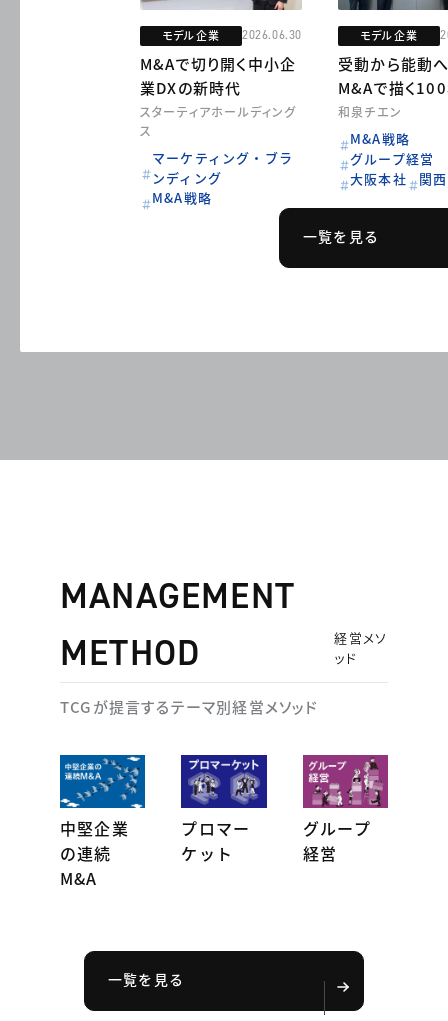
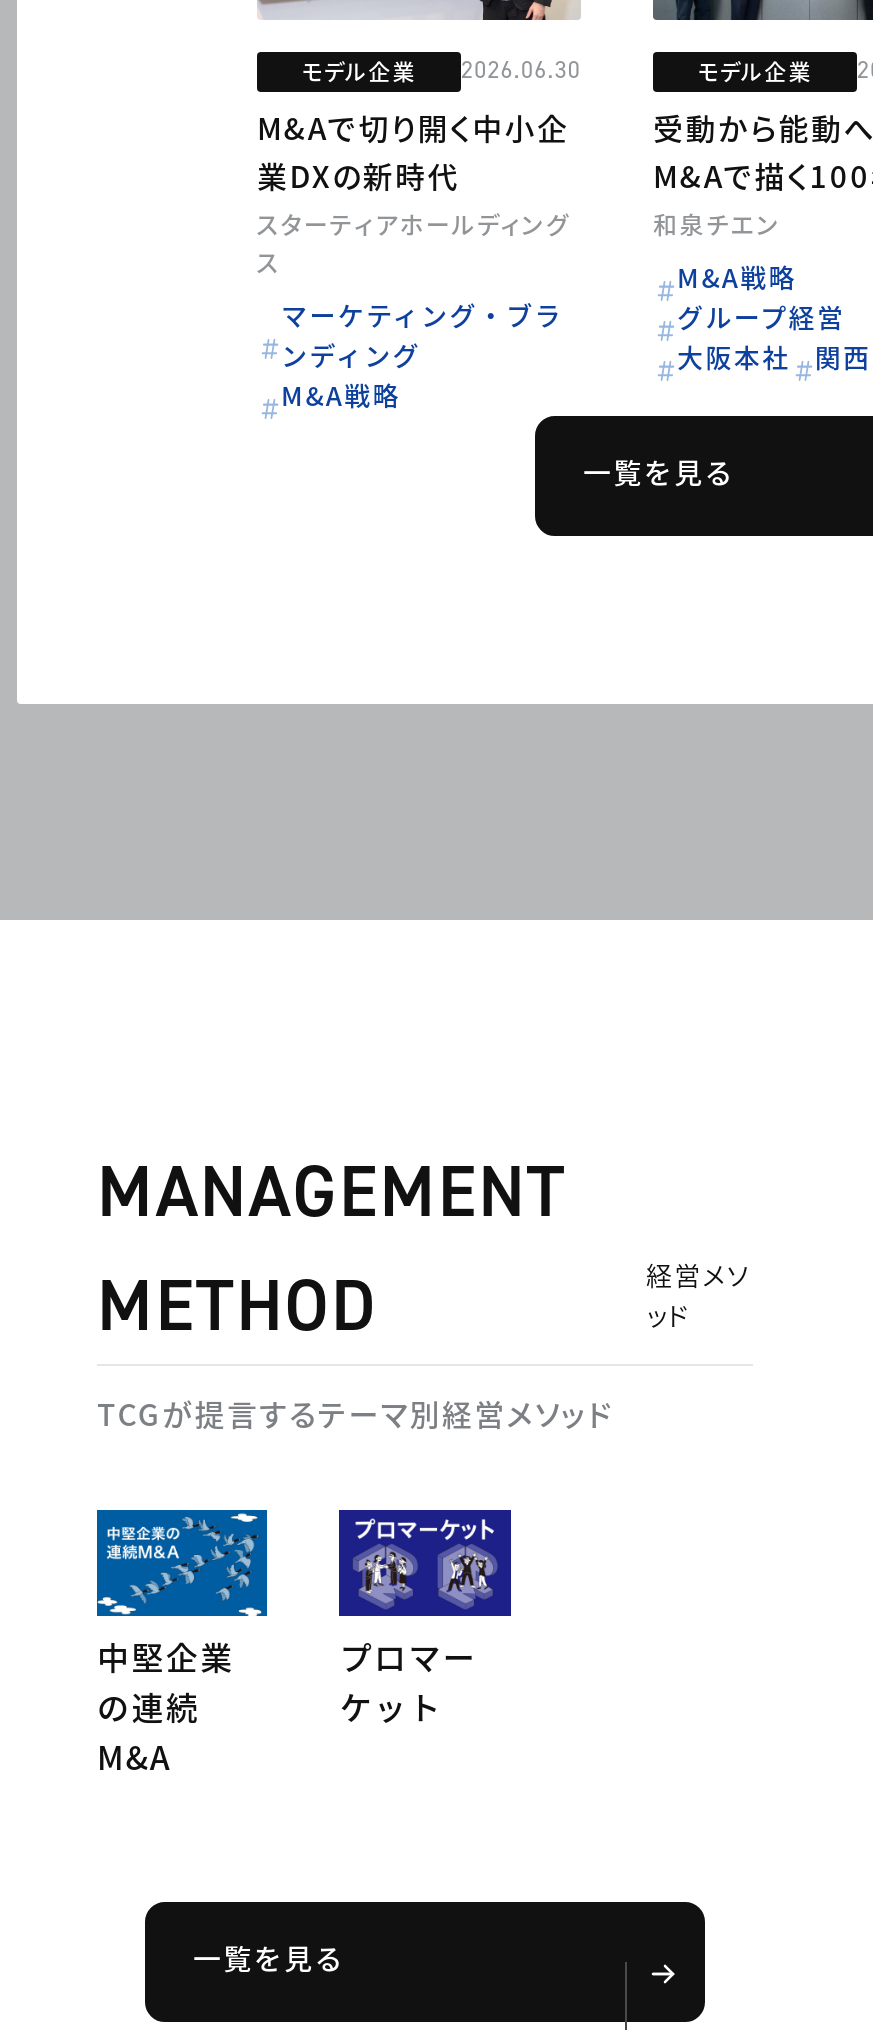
[302,754,389,865] [image] | グループ | 経営 -> none

